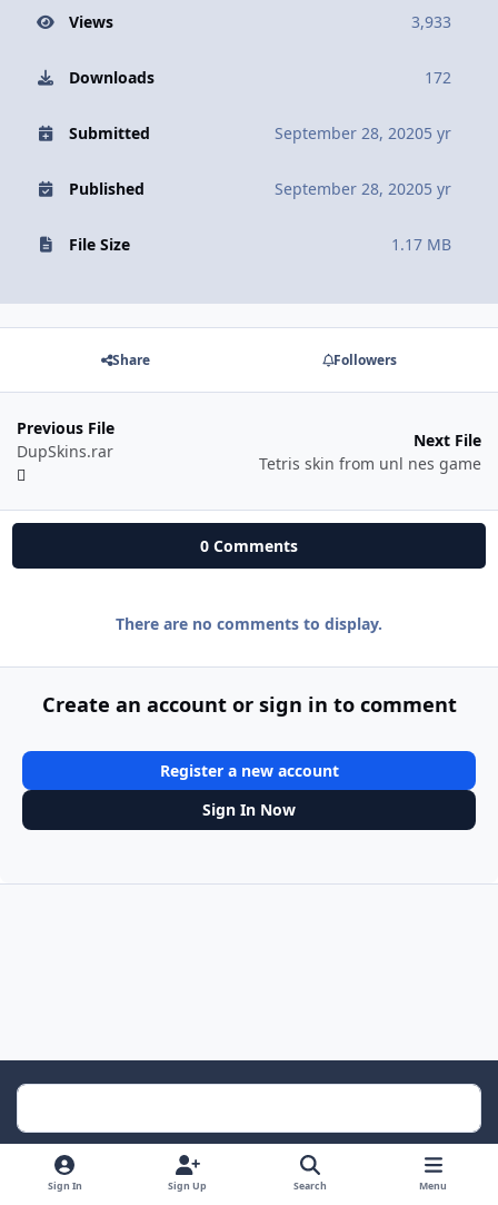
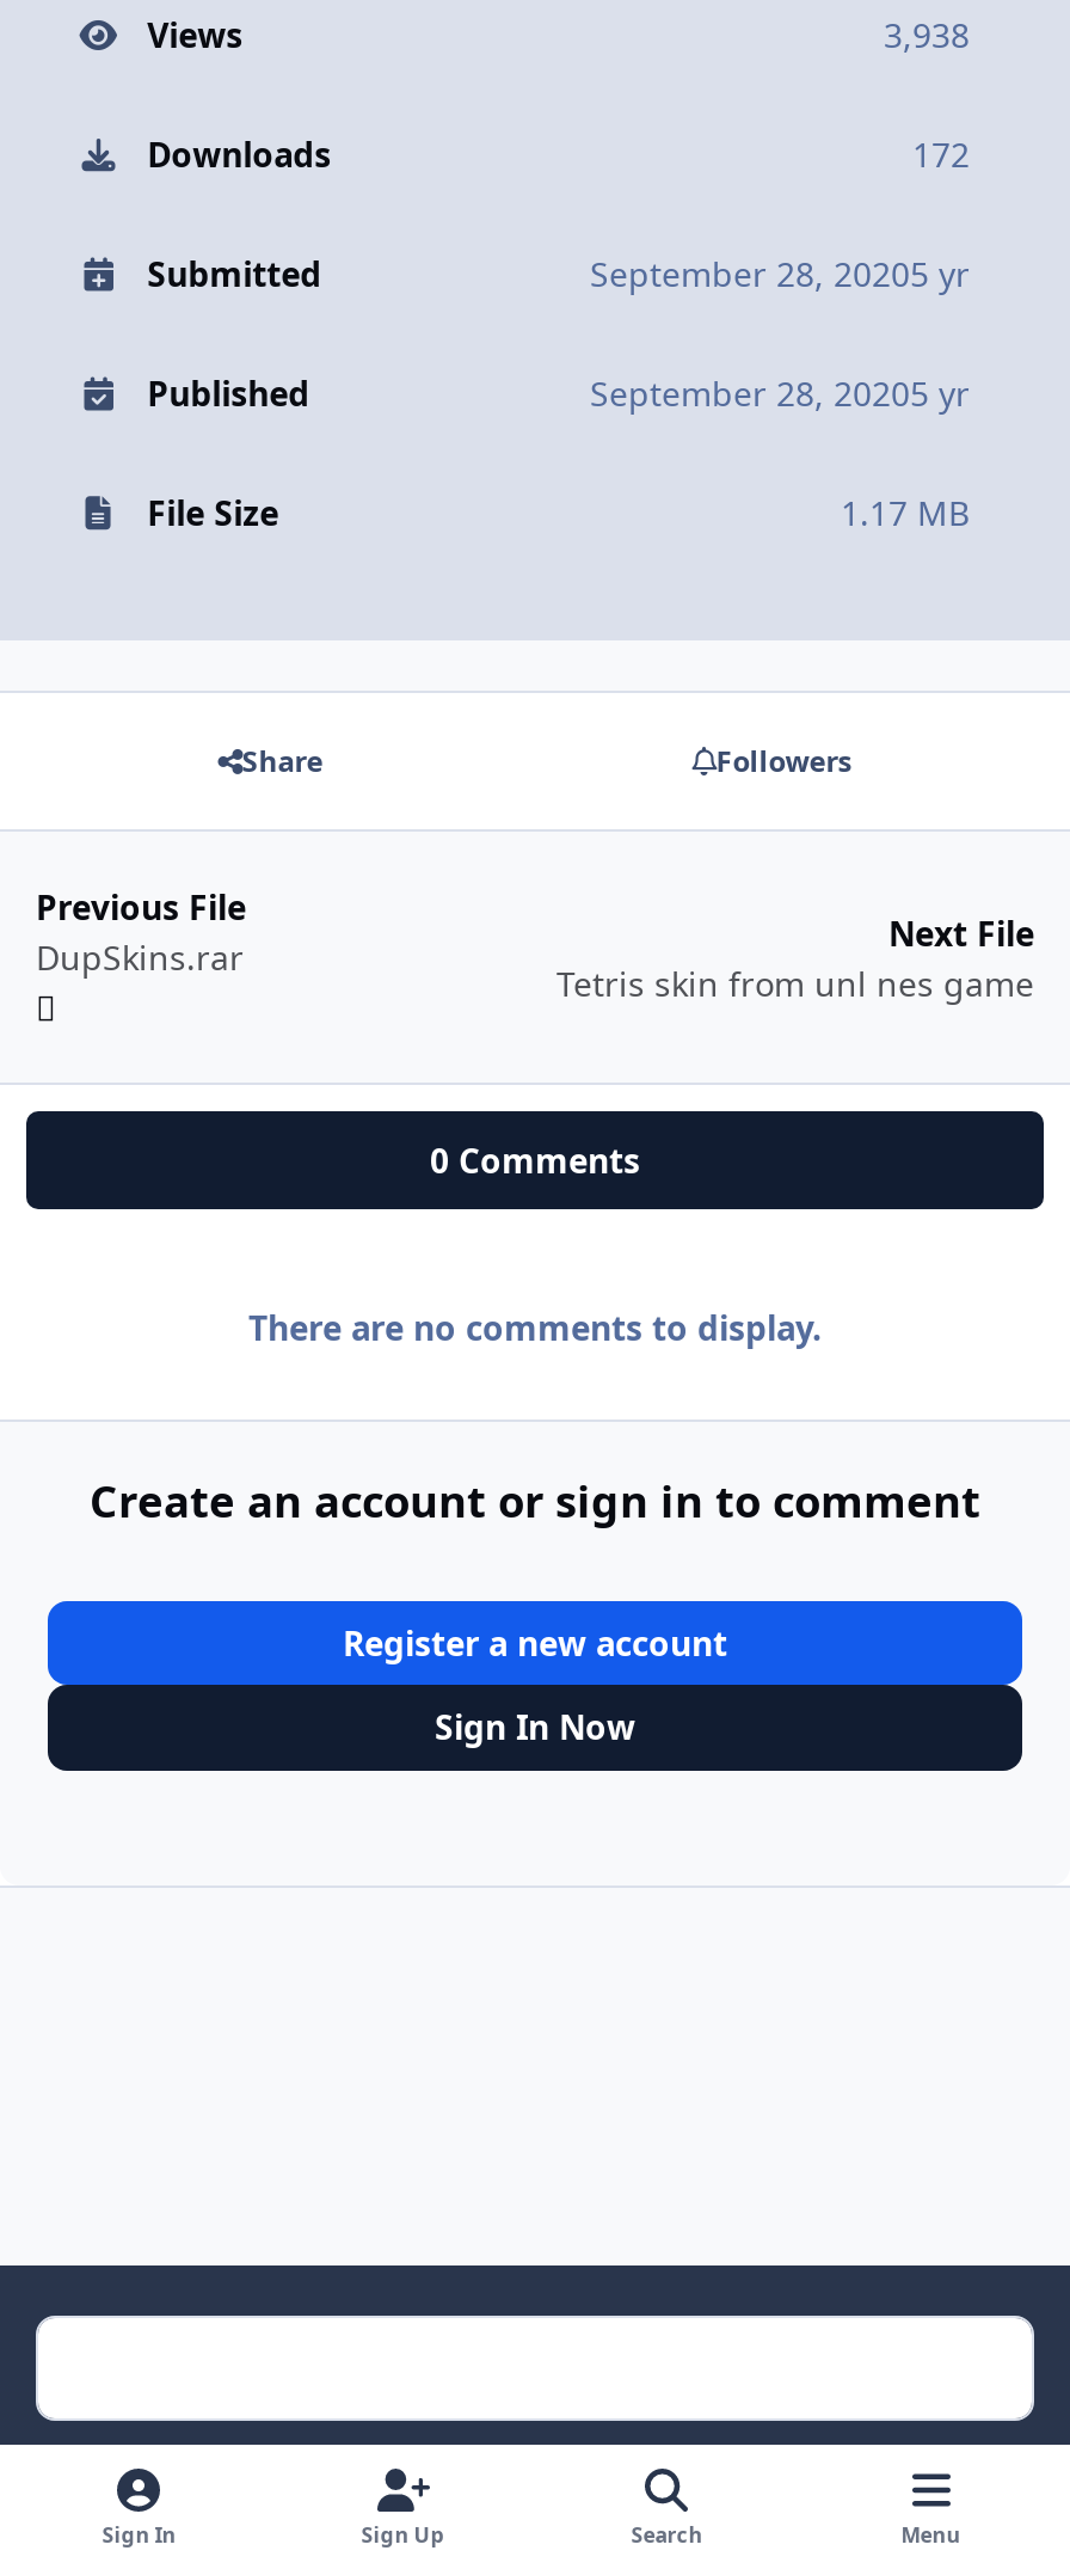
[411,11,451,32] 3,933 -> [884,11,970,56] 3,938

